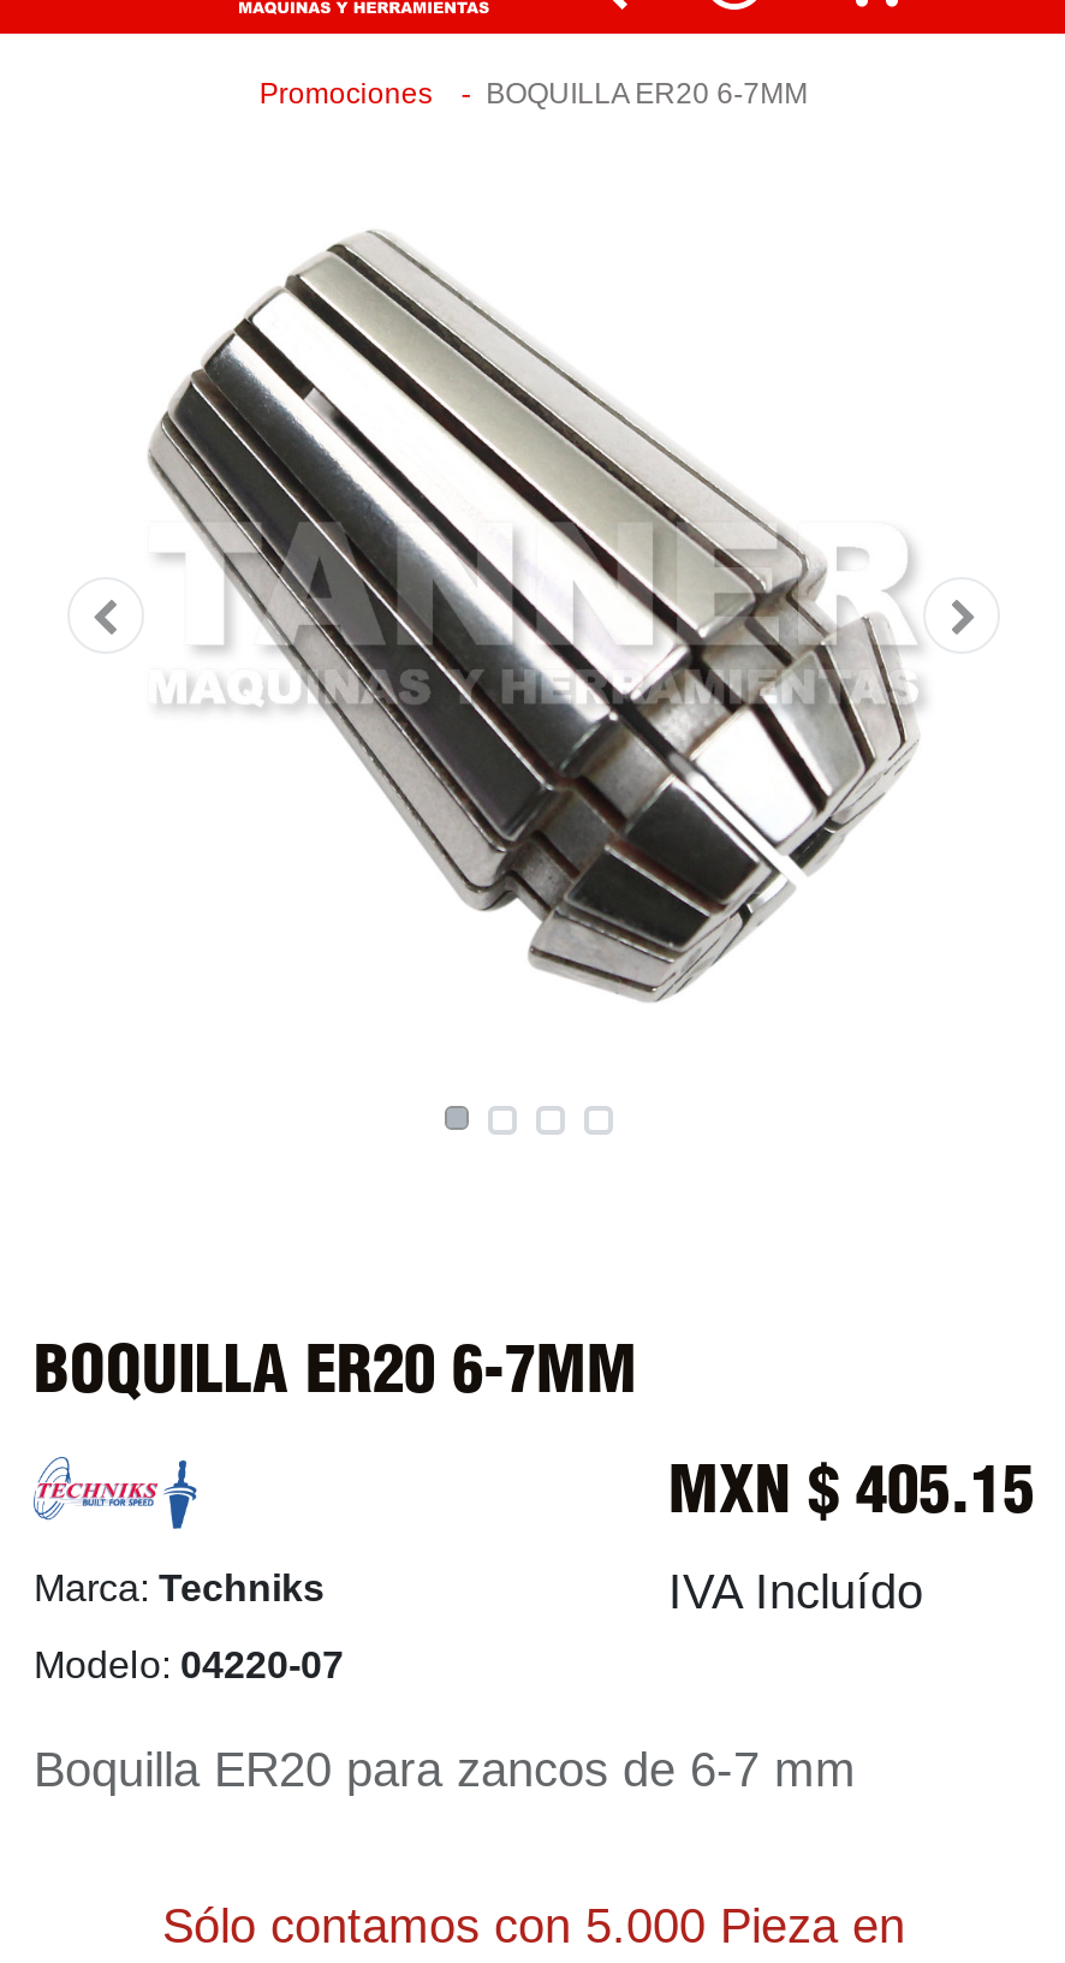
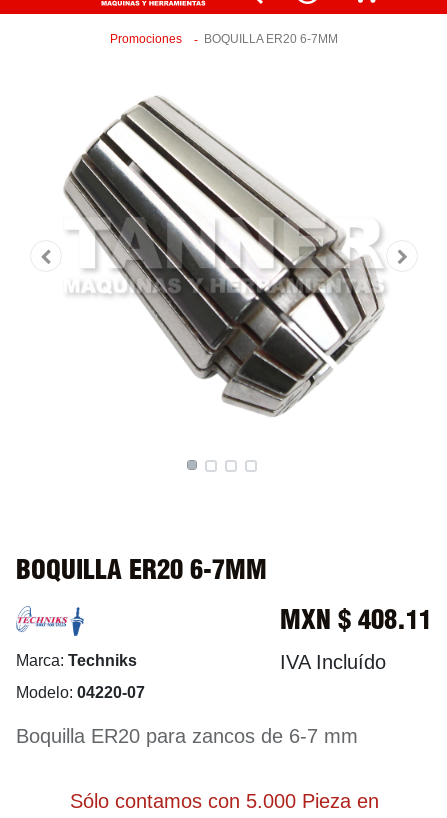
[668,1463,1034,1523] MXN $405.15 -> [280,609,432,634] MXN $408.11

